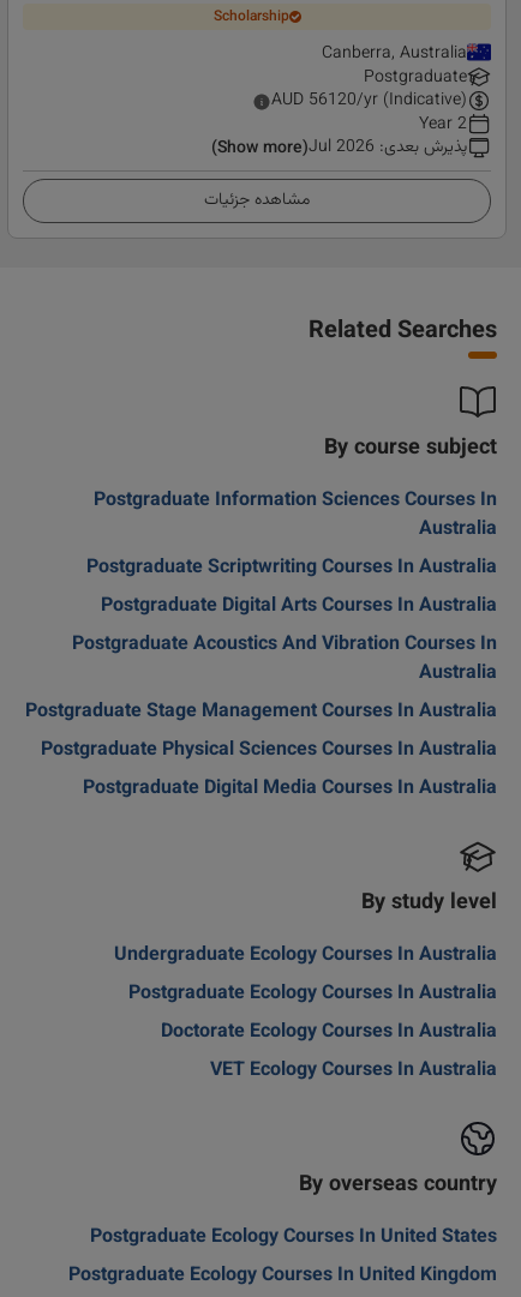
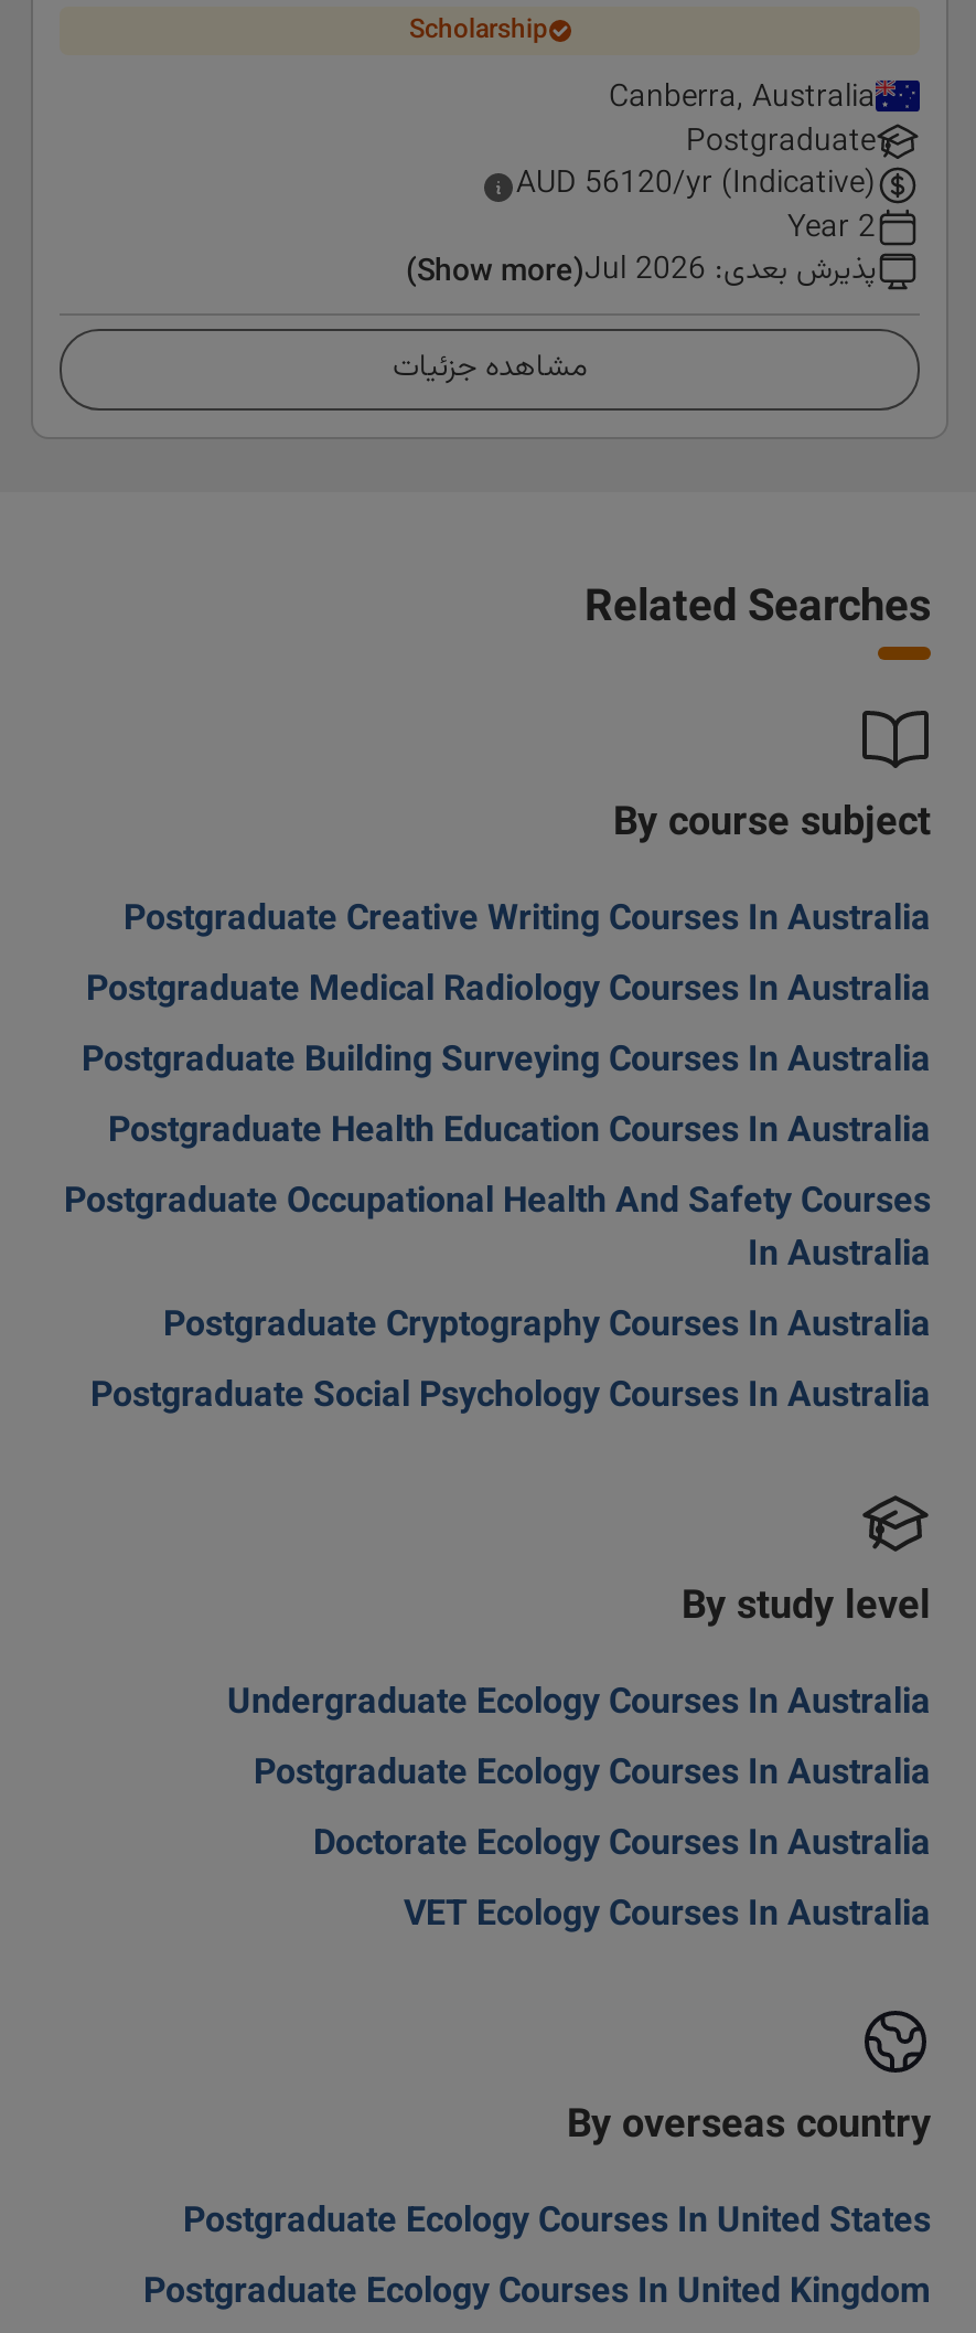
[25,486,497,804] Postgraduate Information Sciences Courses In | Australia | Postgraduate Scriptwriting Courses In Australia | Postgraduate Digital Arts Courses In Australia | Postgraduate Acoustics And Vibration Courses In | Australia | Postgraduate Stage Management Courses In Australia | Postgraduate Physical Sciences Courses In Australia | Postgraduate Digital Media Courses In Australia -> [64,894,931,1426] Postgraduate Creative Writing Courses In Australia | Postgraduate Medical Radiology Courses In Australia | Postgraduate Building Surveying Courses In Australia | Postgraduate Health Education Courses In Australia | Postgraduate Occupational Health And Safety Courses | In Australia | Postgraduate Cryptography Courses In Australia | Postgraduate Social Psychology Courses In Australia

